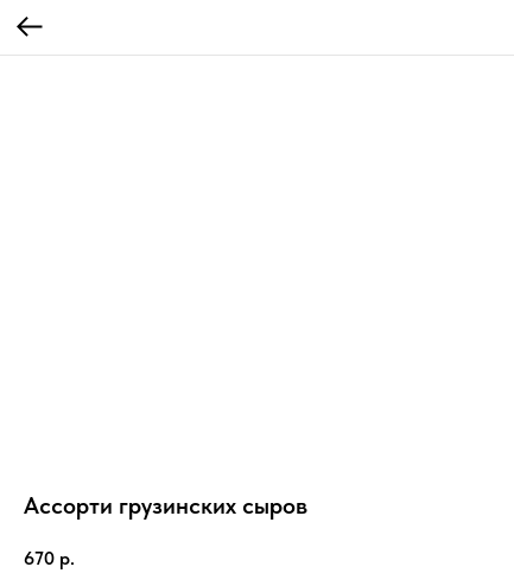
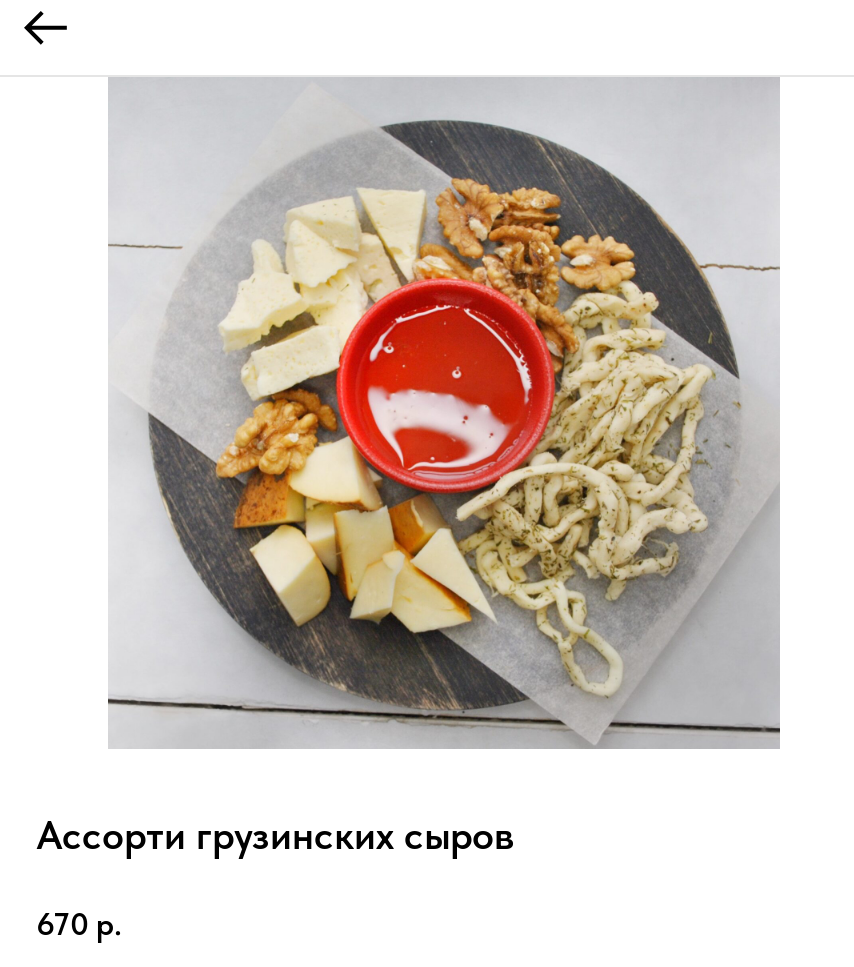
none -> [106,77,782,751] [image]

